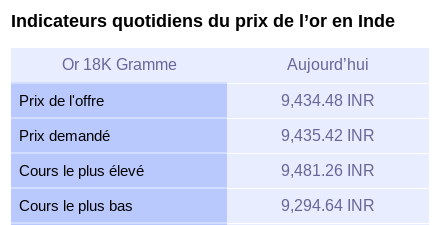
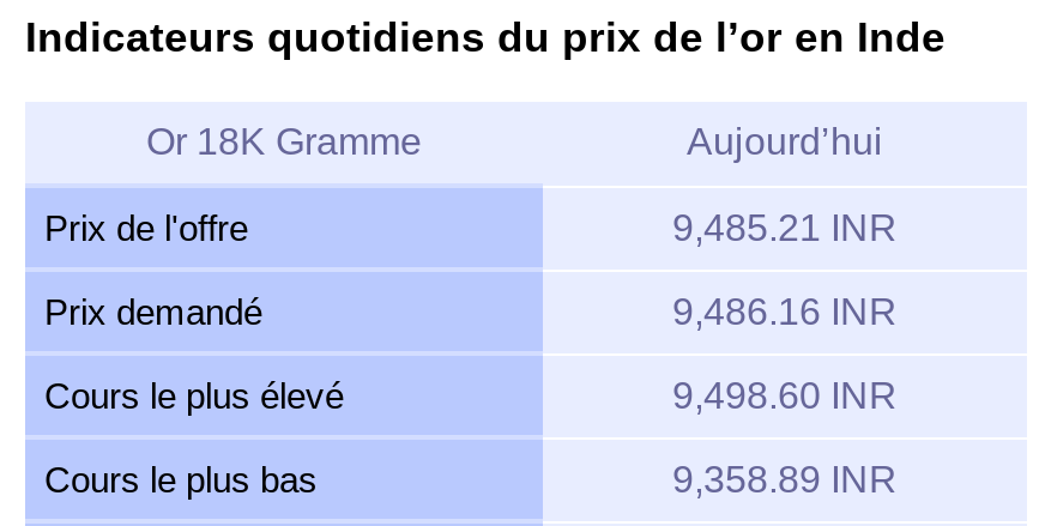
[281,92,375,109] 9,434.48 INR -> [672,207,898,247] 9,485.21 INR
[281,127,375,144] 9,435.42 INR -> [672,290,898,331] 9,486.16 INR
[281,162,375,179] 9,481.26 INR -> [672,374,898,415] 9,498.60 INR
[281,197,375,214] 9,294.64 INR -> [672,458,898,499] 9,358.89 INR

